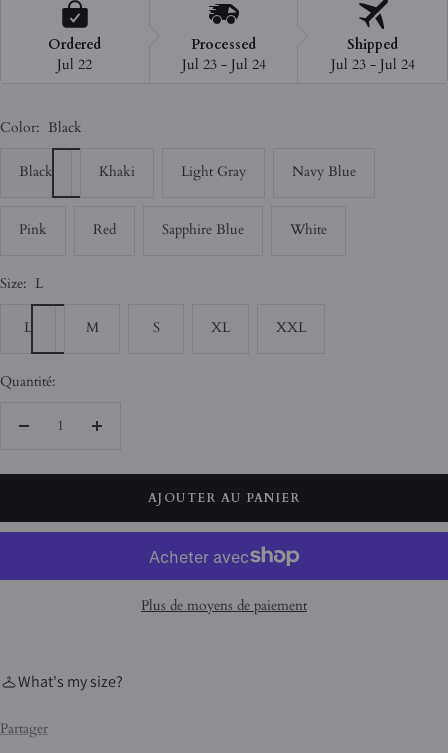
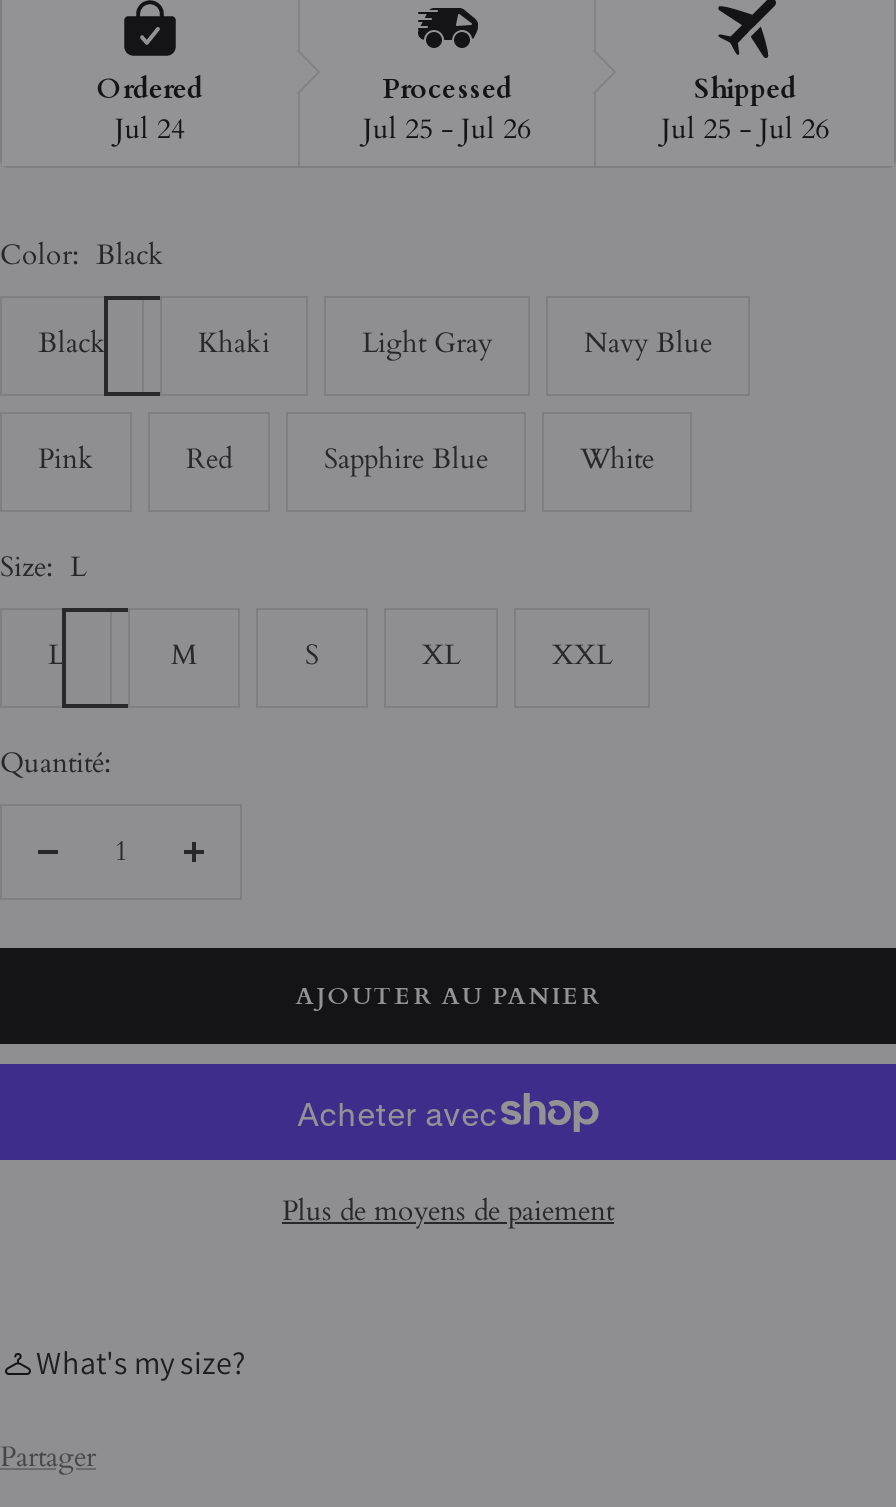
[57,55,92,74] Jul 22 -> [115,110,185,148] Jul 24
[181,55,265,74] Jul 23 - Jul 24 -> [363,110,531,148] Jul 25 - Jul 26
[331,55,415,74] Jul 23 - Jul 24 -> [661,110,829,148] Jul 25 - Jul 26

